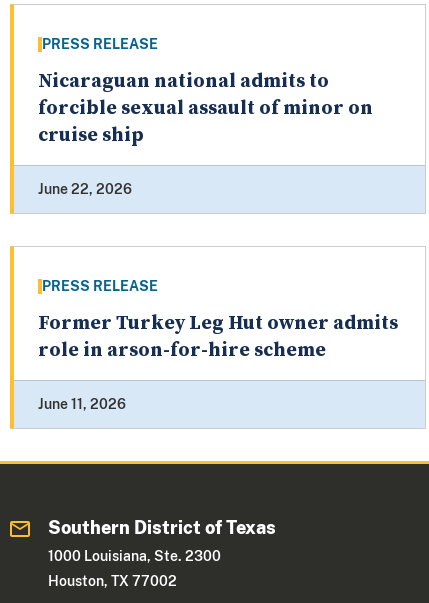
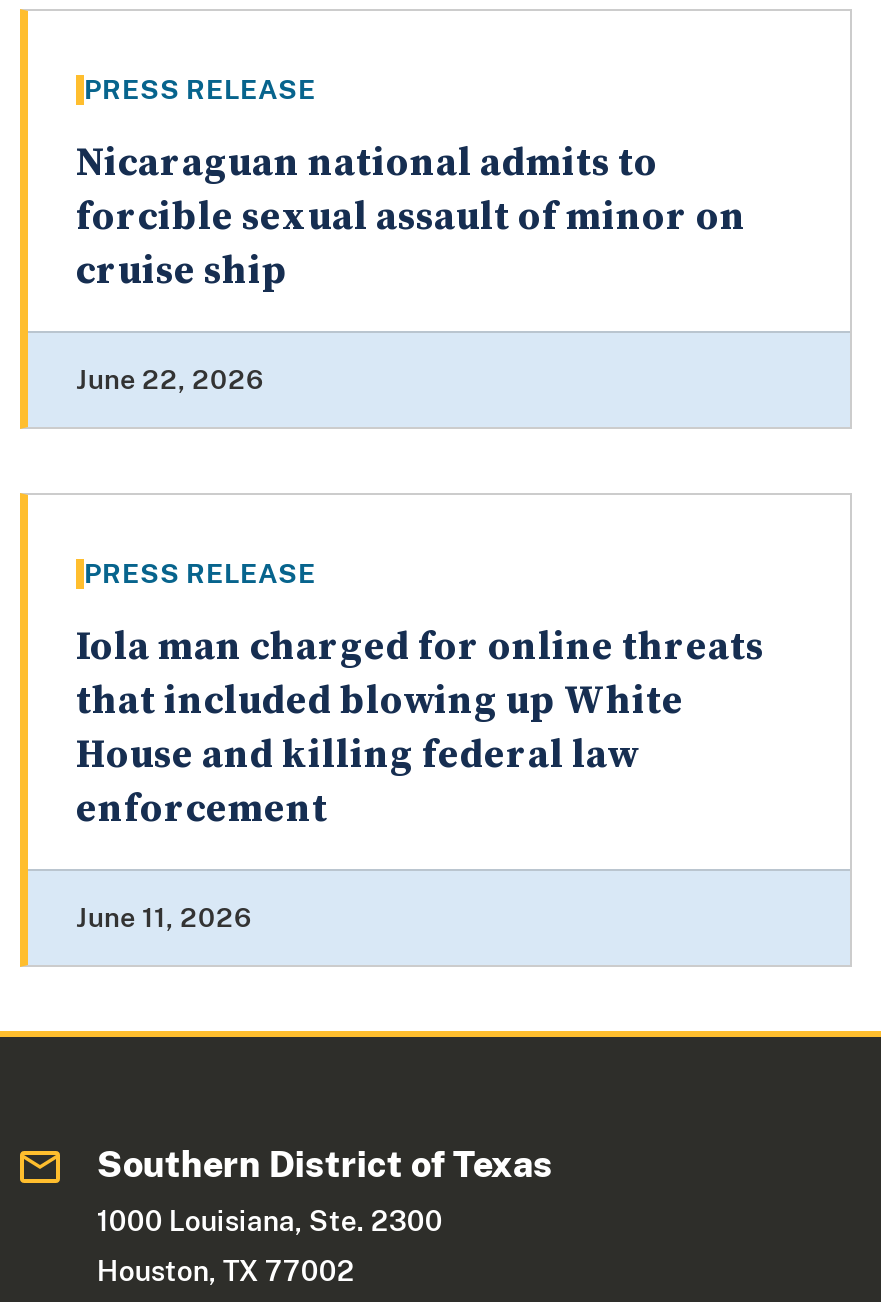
[38,311,398,363] Former Turkey Leg Hut owner admits | role in arson-for-hire scheme -> [76,623,764,835] Iola man charged for online threats | that included blowing up White | House and killing federal law | enforcement

